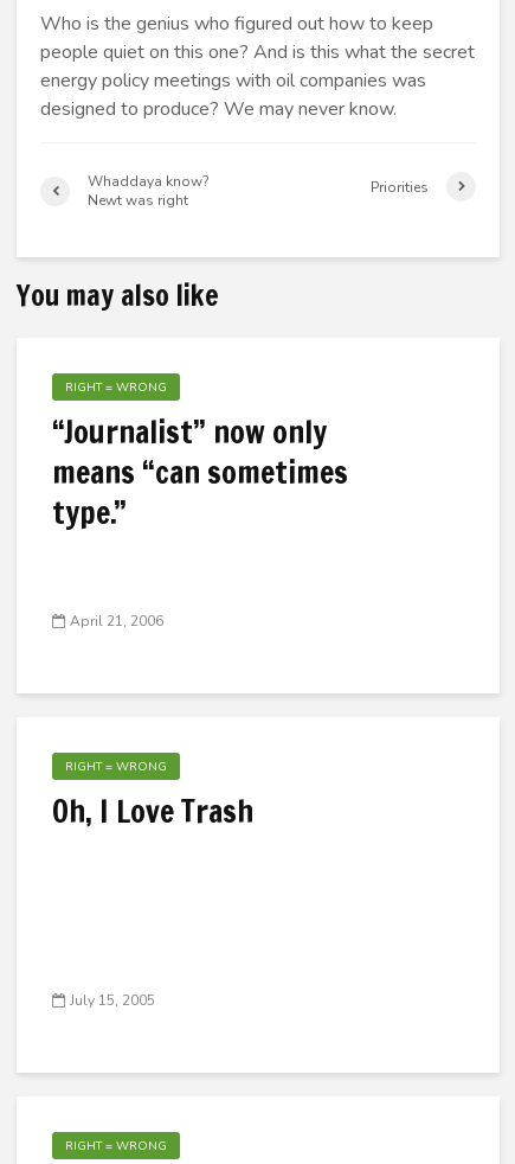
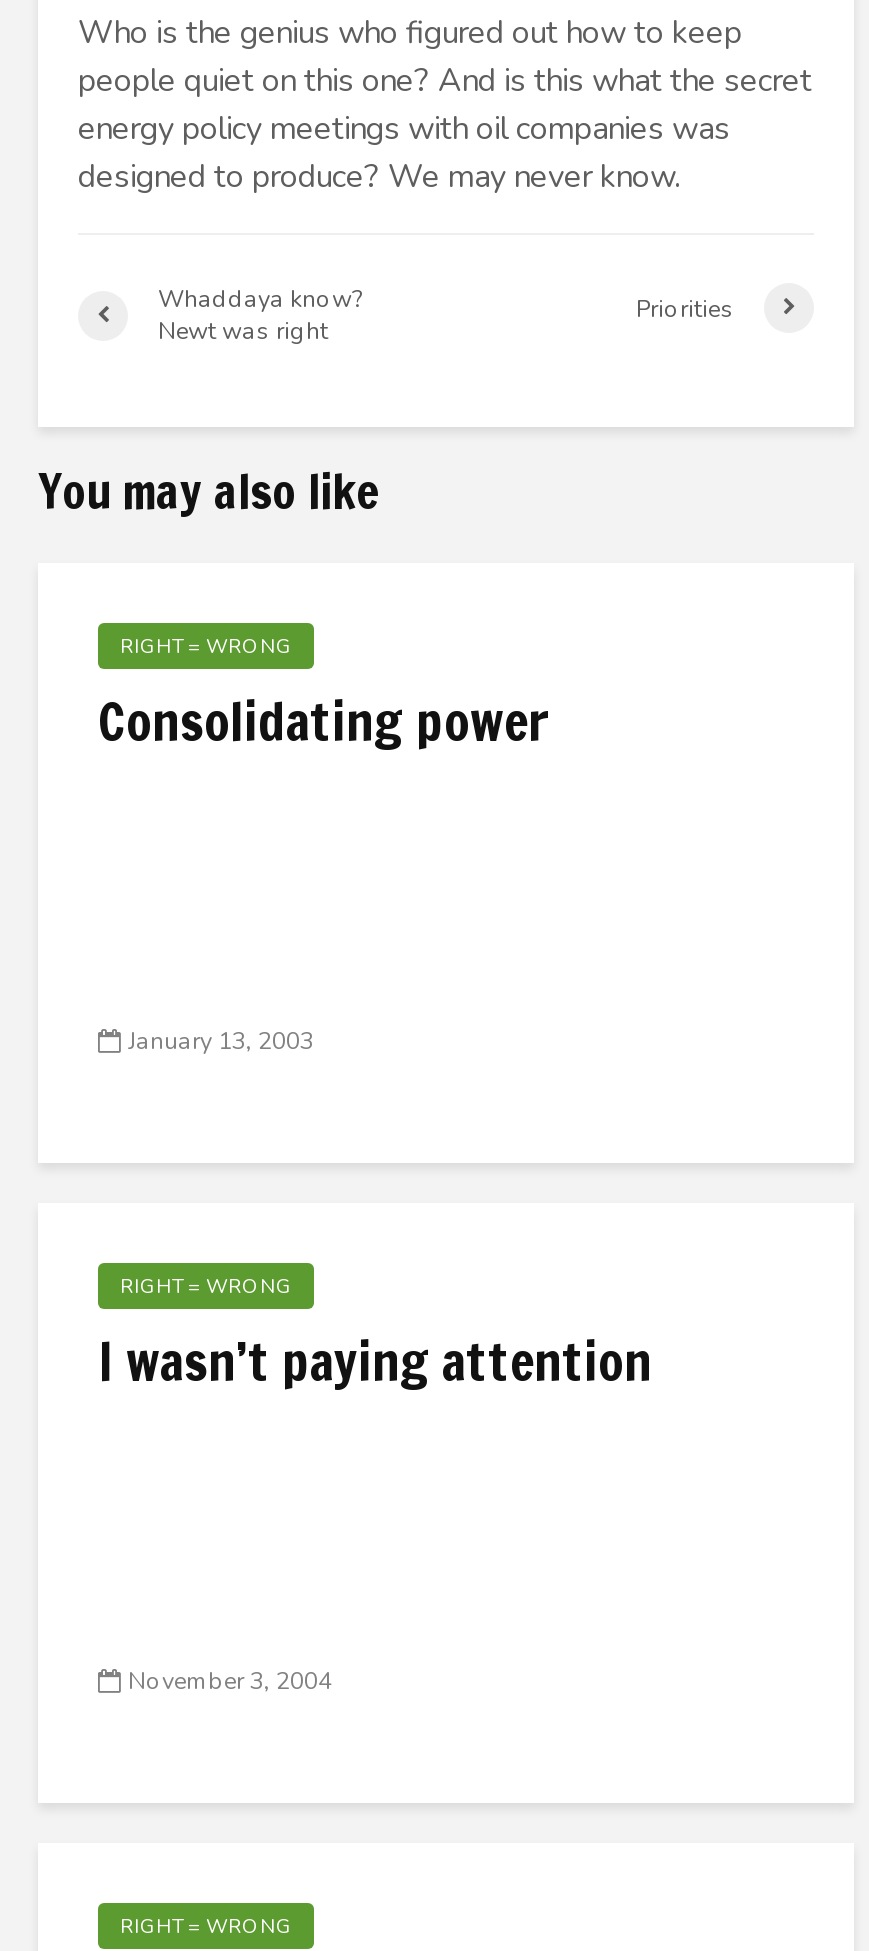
[52,410,348,535] “Journalist” now only | means “can sometimes | type.” -> [98,685,550,759] Consolidating power
[70,612,163,631] April 21, 2006 -> [128,1025,314,1057] January 13, 2003
[52,789,253,833] Oh, I Love Trash -> [98,1325,652,1399] I wasn’t paying attention
[70,991,155,1010] July 15, 2005 -> [128,1665,332,1697] November 3, 2004

